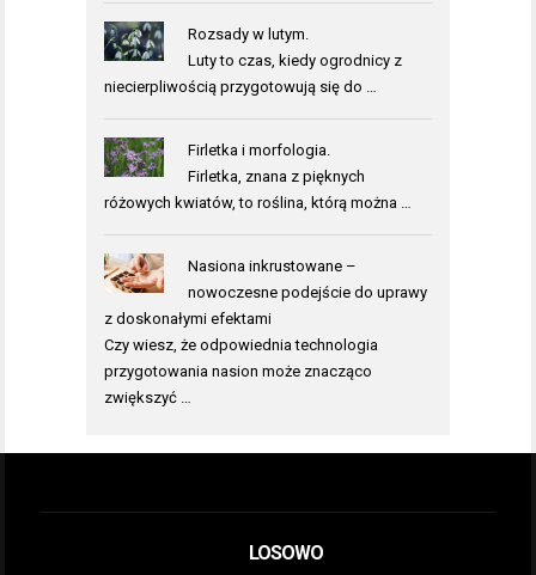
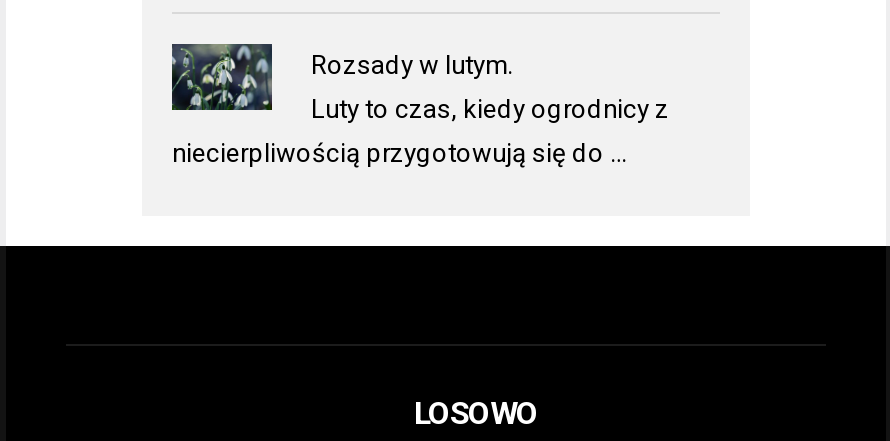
[103,136,412,211] [image] | Firletka i morfologia. | Firletka, znana z pięknych | różowych kwiatów, to roślina, którą można … -> none
[103,252,427,406] [image] | Nasiona inkrustowane – | nowoczesne podejście do uprawy | z doskonałymi efektami | Czy wiesz, że odpowiednia technologia | przygotowania nasion może znacząco | zwiększyć … -> none

